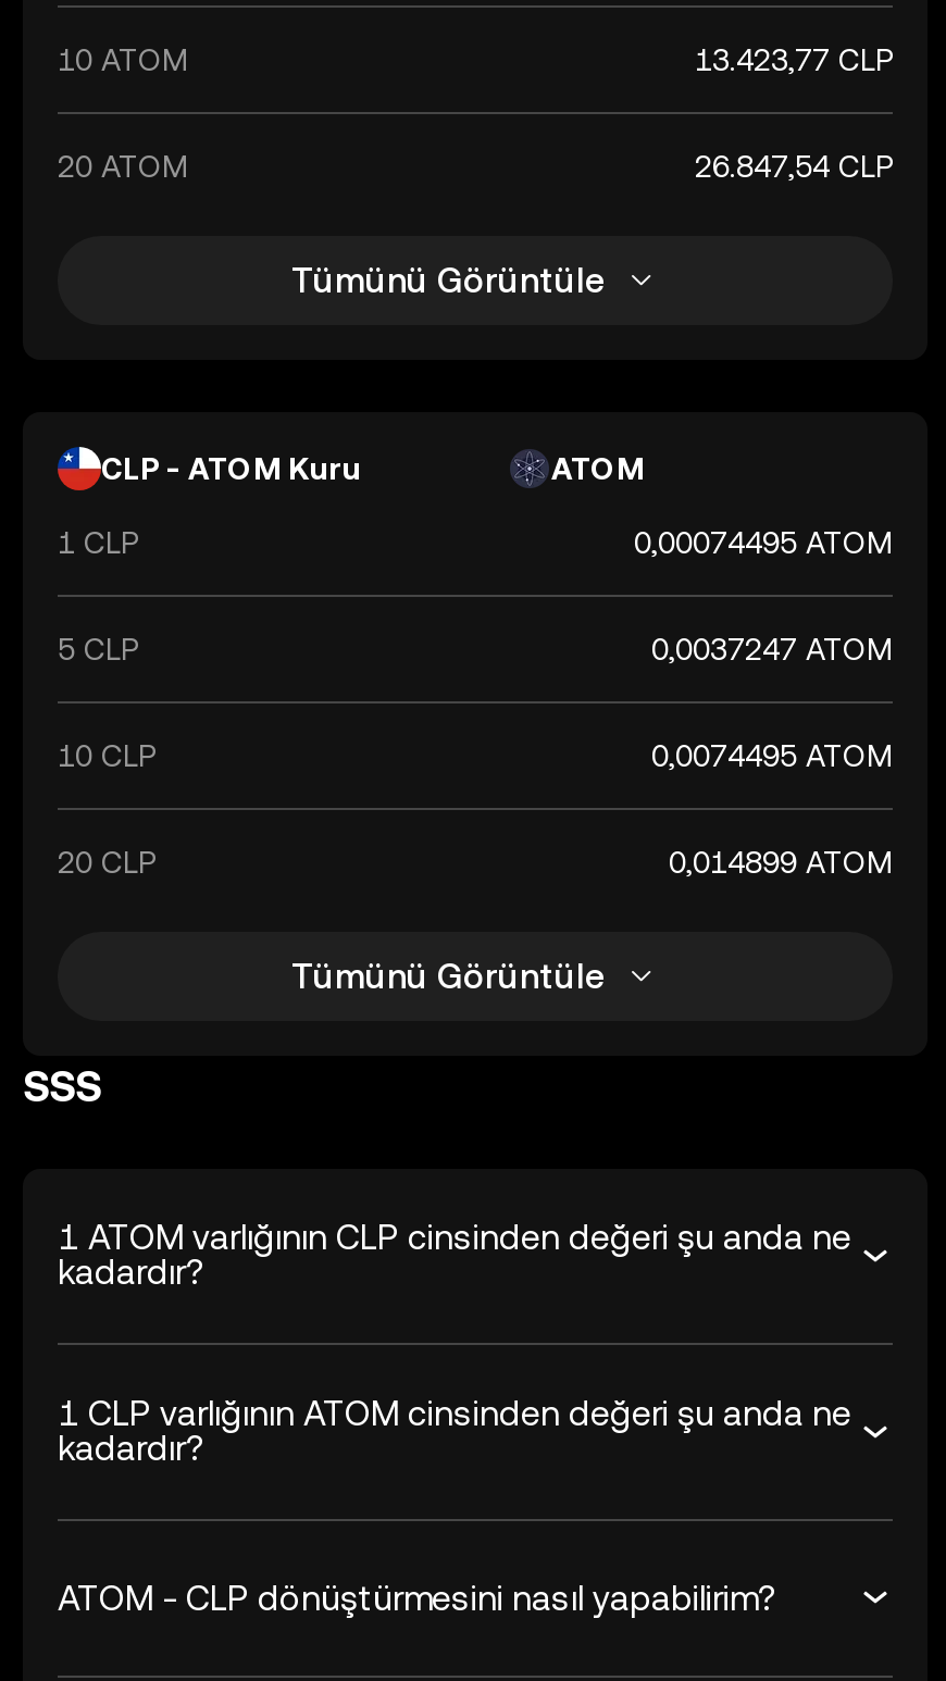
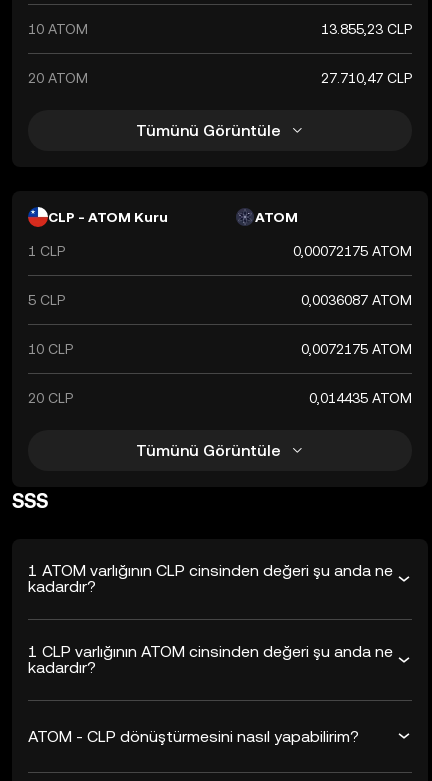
[695,42,893,77] 13.423,77 CLP -> [321,21,412,37] 13.855,23 CLP
[695,149,893,184] 26.847,54 CLP -> [321,70,412,86] 27.710,47 CLP
[634,525,893,560] 0,00074495 ATOM -> [293,243,412,259] 0,00072175 ATOM
[651,632,893,667] 0,0037247 ATOM -> [301,292,412,308] 0,0036087 ATOM
[651,738,893,773] 0,0074495 ATOM -> [301,341,412,357] 0,0072175 ATOM
[669,845,893,880] 0,014899 ATOM -> [309,390,412,406] 0,014435 ATOM

